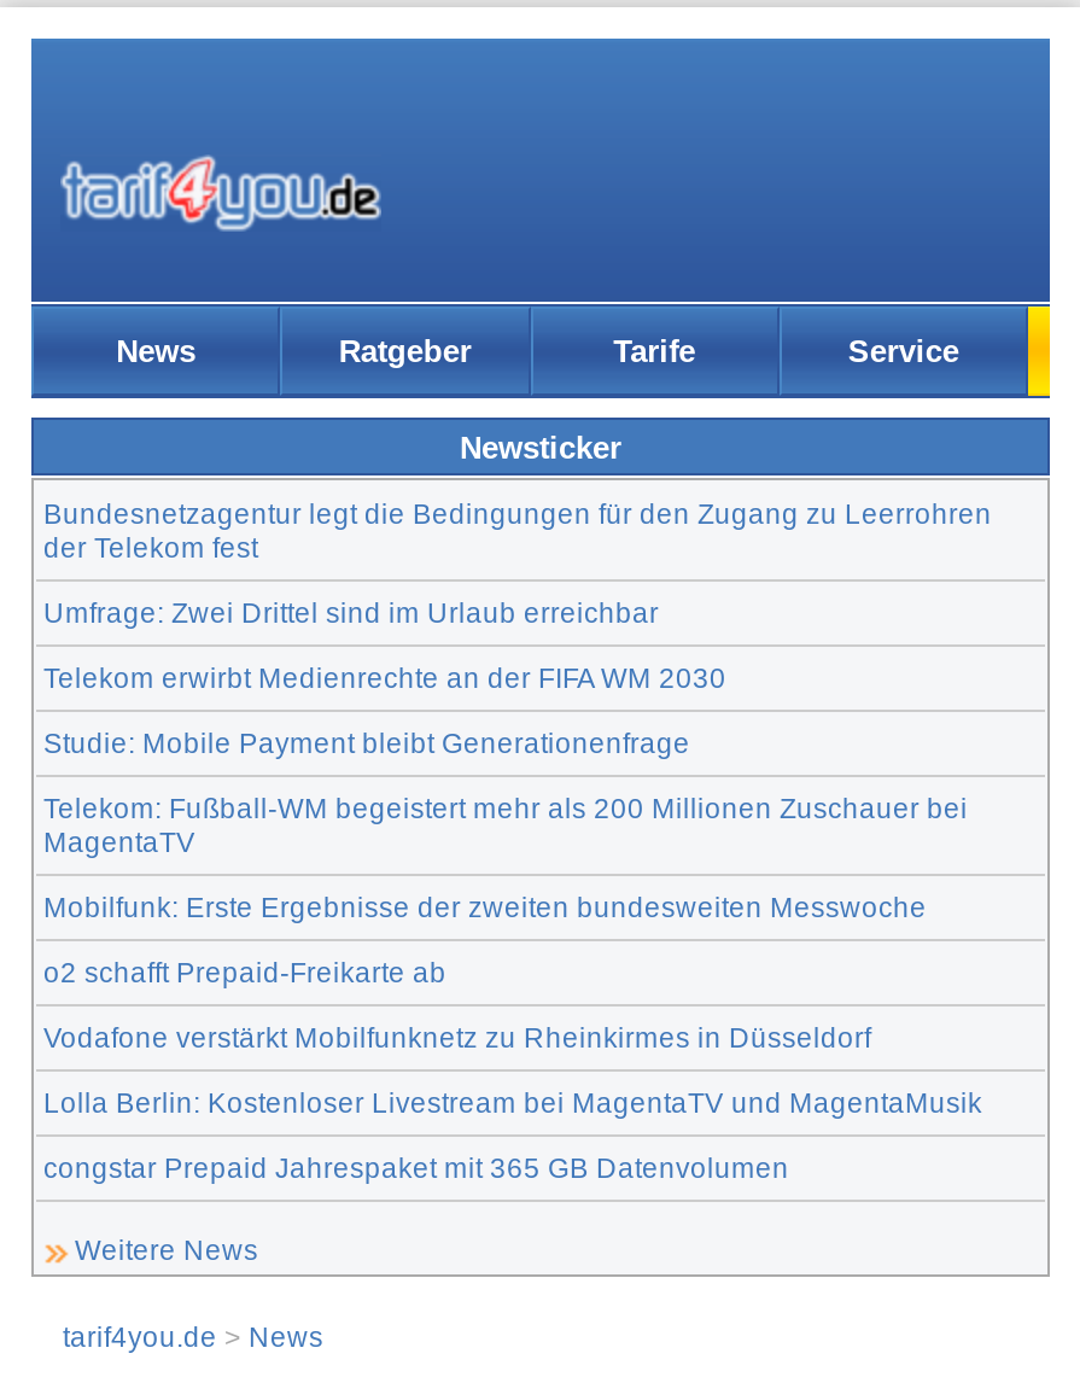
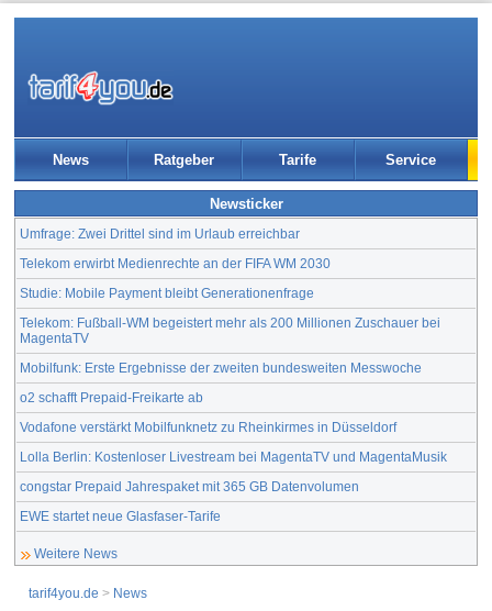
[43,496,992,561] Bundesnetzagentur legt die Bedingungen für den Zugang zu Leerrohren | der Telekom fest -> none
moved [43,595,982,1181] -> [20,226,447,493]: Umfrage: Zwei Drittel sind im Urlaub erreichbar | Telekom erwirbt Medienrechte an der FIFA WM 2030 | Studie: Mobile Payment bleibt Generationenfrage | ... | Lolla Berlin: Kostenloser Livestream bei MagentaTV und MagentaMusik | congstar Prepaid Jahrespaket mit 365 GB Datenvolumen
none -> [20,508,221,523] EWE startet neue Glasfaser-Tarife

